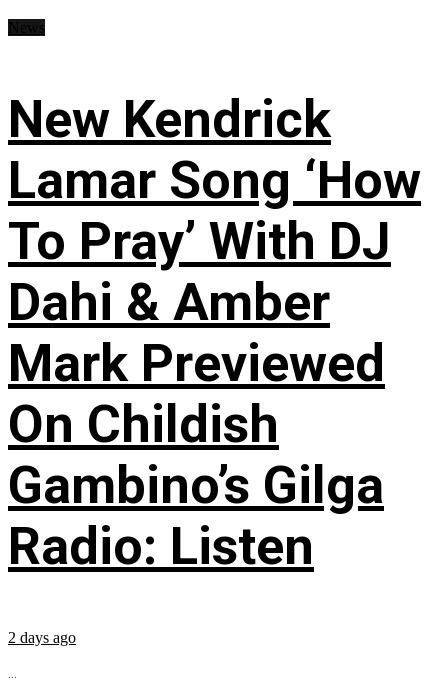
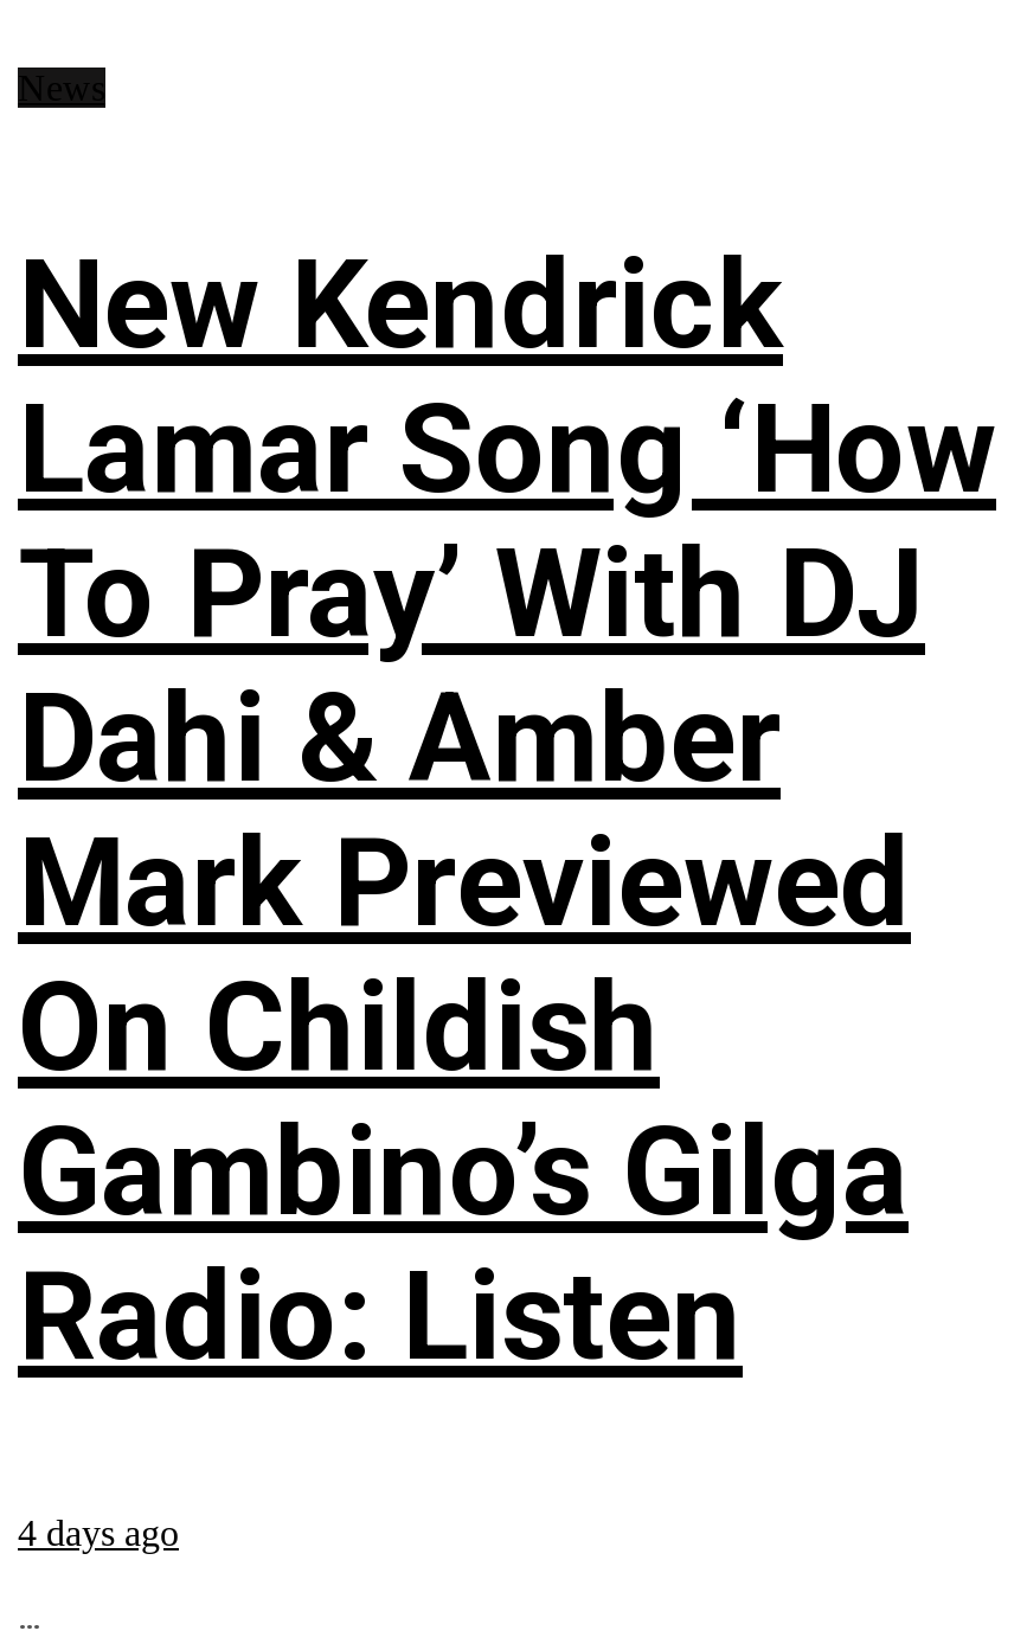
[8,629,76,646] 2 days ago -> [18,1512,179,1552] 4 days ago

